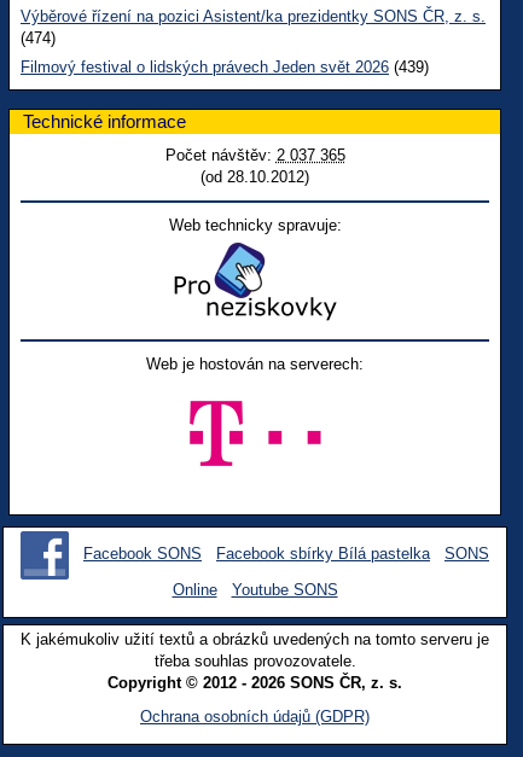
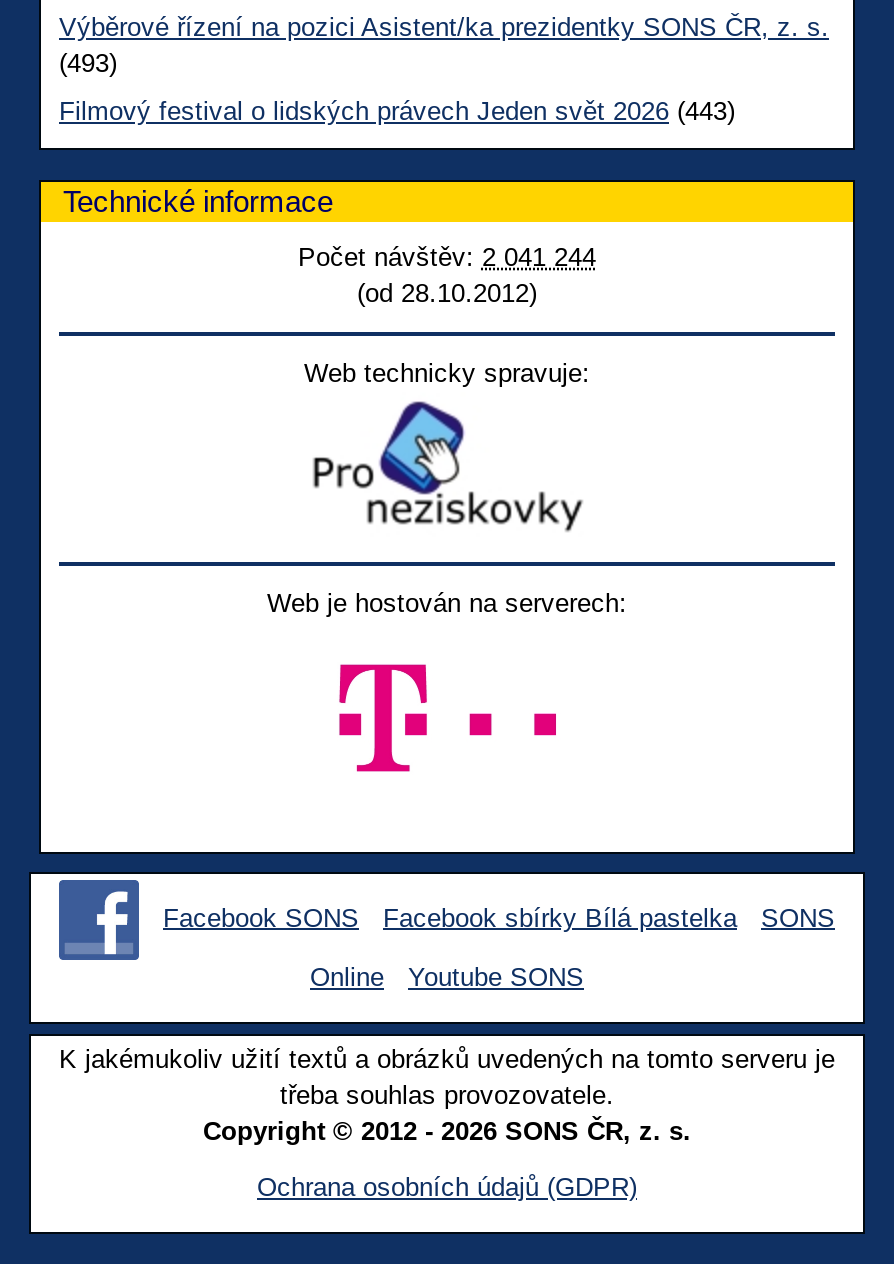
[21,29,56,47] (474) -> [59,49,117,79] (493)
[21,58,429,76] Filmový festival o lidských právech Jeden svět 2026 (439) -> [59,97,735,127] Filmový festival o lidských právech Jeden svět 2026 (443)
[165,146,345,165] Počet návštěv: 2 037 365 -> [298,243,596,273] Počet návštěv: 2 041 244

